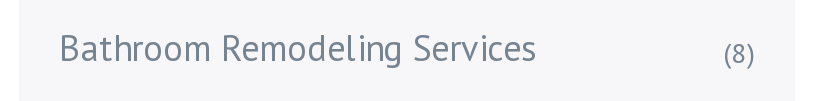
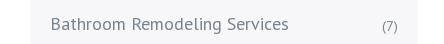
[723,35,755,71] (8) -> [382,17,398,35] (7)

